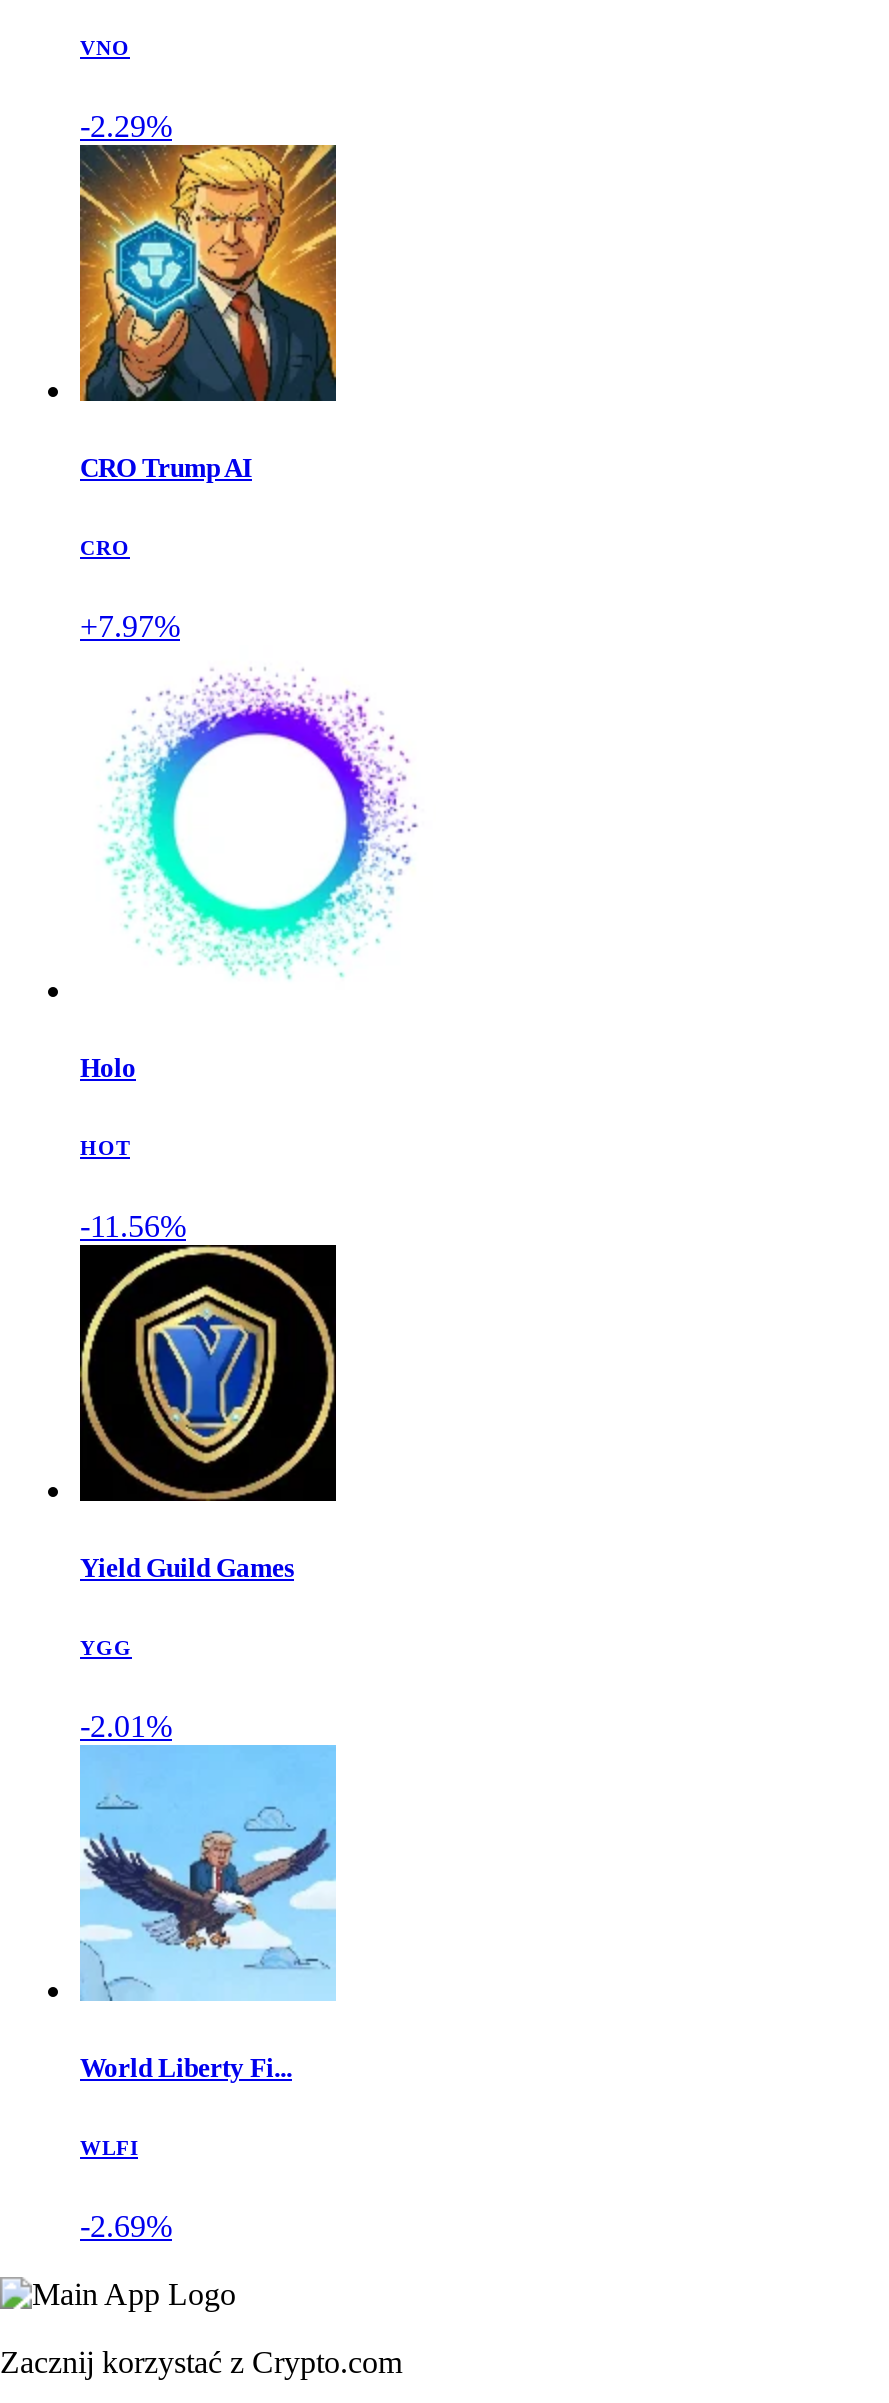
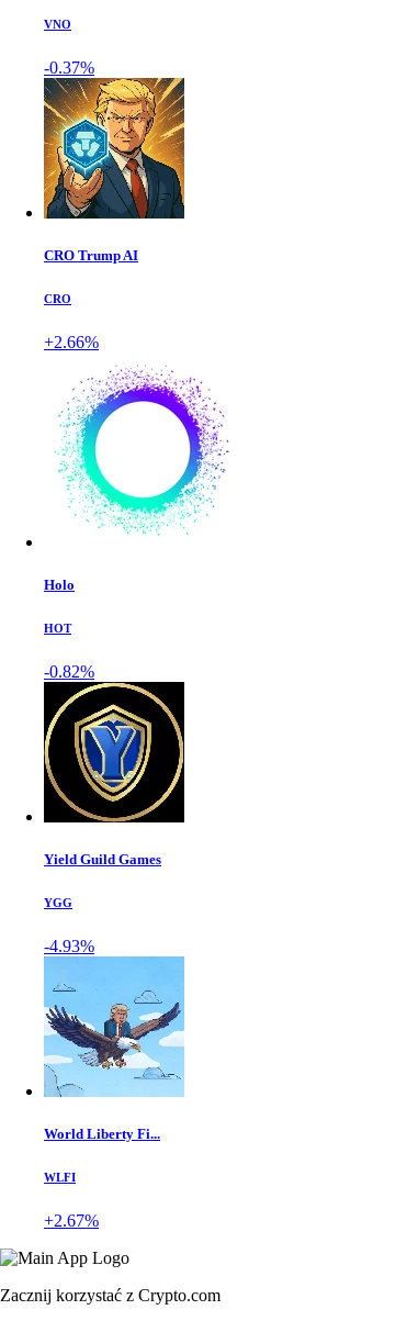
[80,109,172,143] -2.29% -> [44,58,94,77] -0.37%
[80,609,180,643] +7.97% -> [44,333,99,351] +2.66%
[80,1209,186,1243] -11.56% -> [44,662,94,681] -0.82%
[80,1709,172,1743] -2.01% -> [44,937,94,956] -4.93%
[80,2210,172,2244] -2.69% -> [44,1212,99,1230] +2.67%

